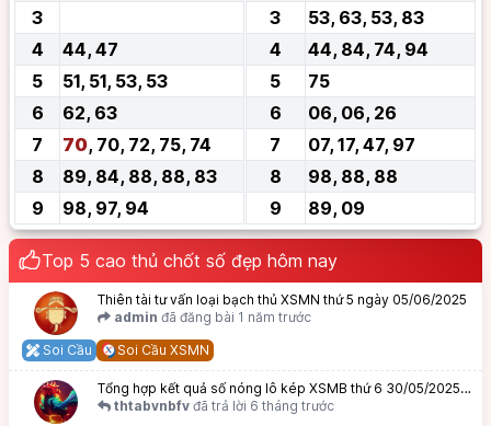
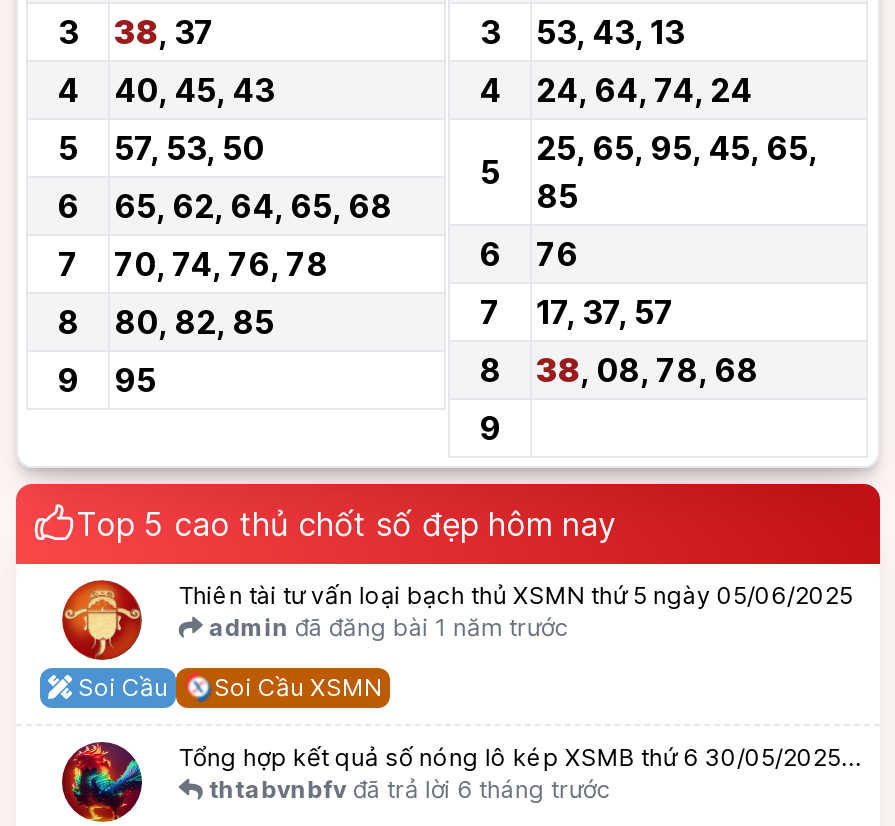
[270,6,424,28] 3 53, 63, 53, 83 -> [480,12,684,52] 3 53, 43, 13
none -> [114,12,214,52] 38, 37
[31,38,118,60] 4 44, 47 -> [57,70,274,110] 4 40, 45, 43
[270,38,428,60] 4 44, 84, 74, 94 -> [479,70,752,110] 4 24, 64, 74, 24
[32,70,168,92] 5 51, 51, 53, 53 -> [58,128,264,168] 5 57, 53, 50
[308,70,330,92] 75 -> [536,128,818,216] 25, 65, 95, 45, 65, | 85
[31,102,117,124] 6 62, 63 -> [57,186,392,226] 6 65, 62, 64, 65, 68
[270,102,397,124] 6 06, 06, 26 -> [479,234,578,274] 6 76
[32,133,212,155] 7 70, 70, 72, 75, 74 -> [58,244,328,284] 7 70, 74, 76, 78
[270,133,415,155] 7 07, 17, 47, 97 -> [480,292,674,332] 7 17, 37, 57
[31,165,217,187] 8 89, 84, 88, 88, 83 -> [57,302,274,342] 8 80, 82, 85
[270,165,398,187] 8 98, 88, 88 -> [479,350,758,390] 8 38, 08, 78, 68
[31,197,149,219] 9 98, 97, 94 -> [57,360,156,400] 9 95
[308,197,365,219] 89, 09 -> none

